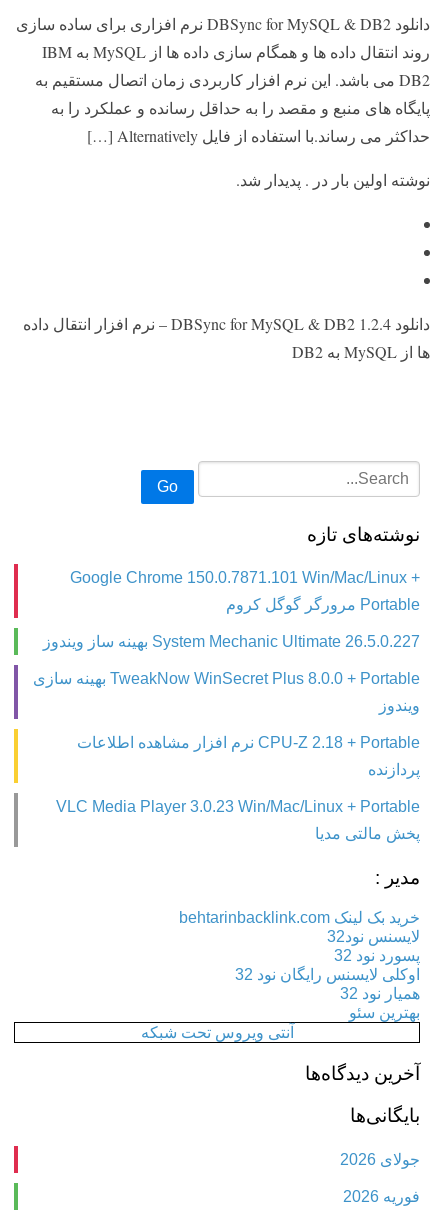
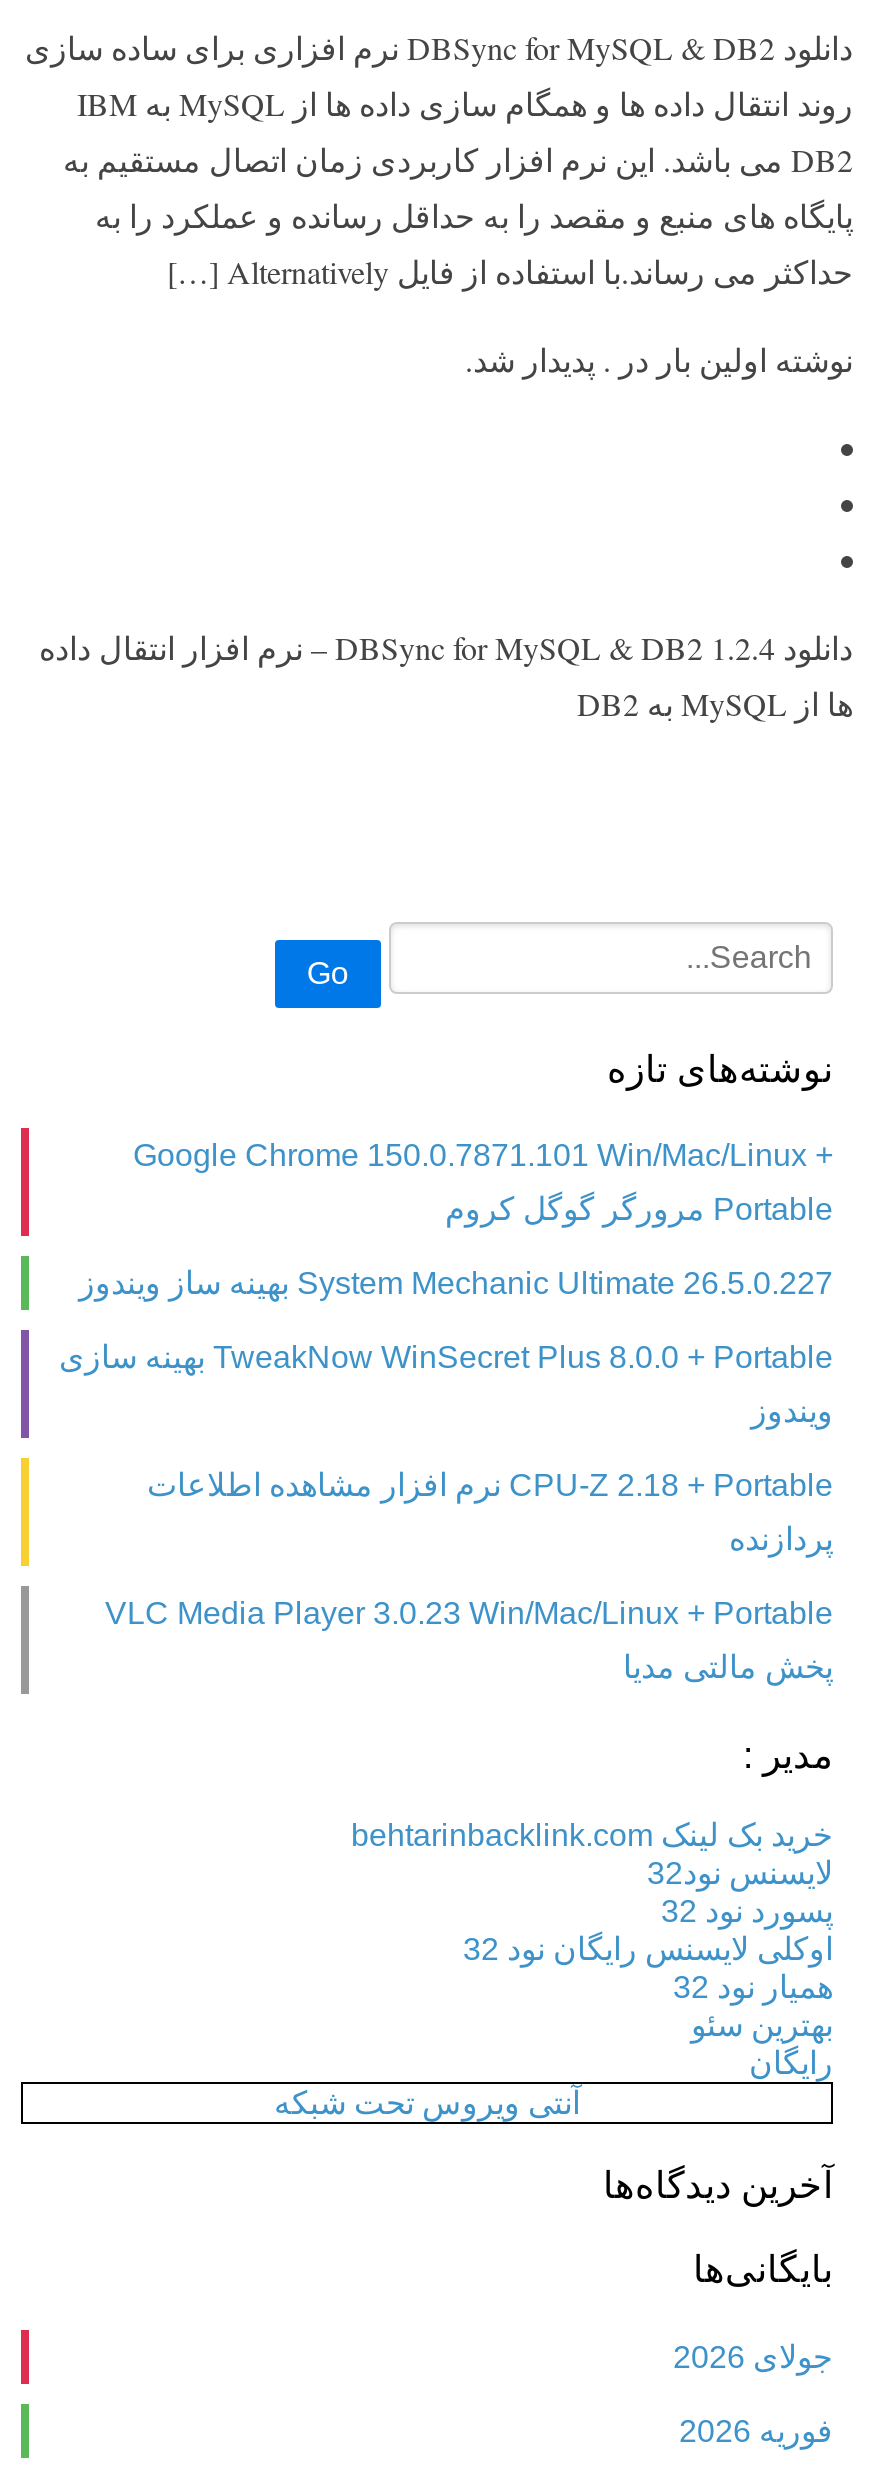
none -> [749,2046,833,2080] رایگان

